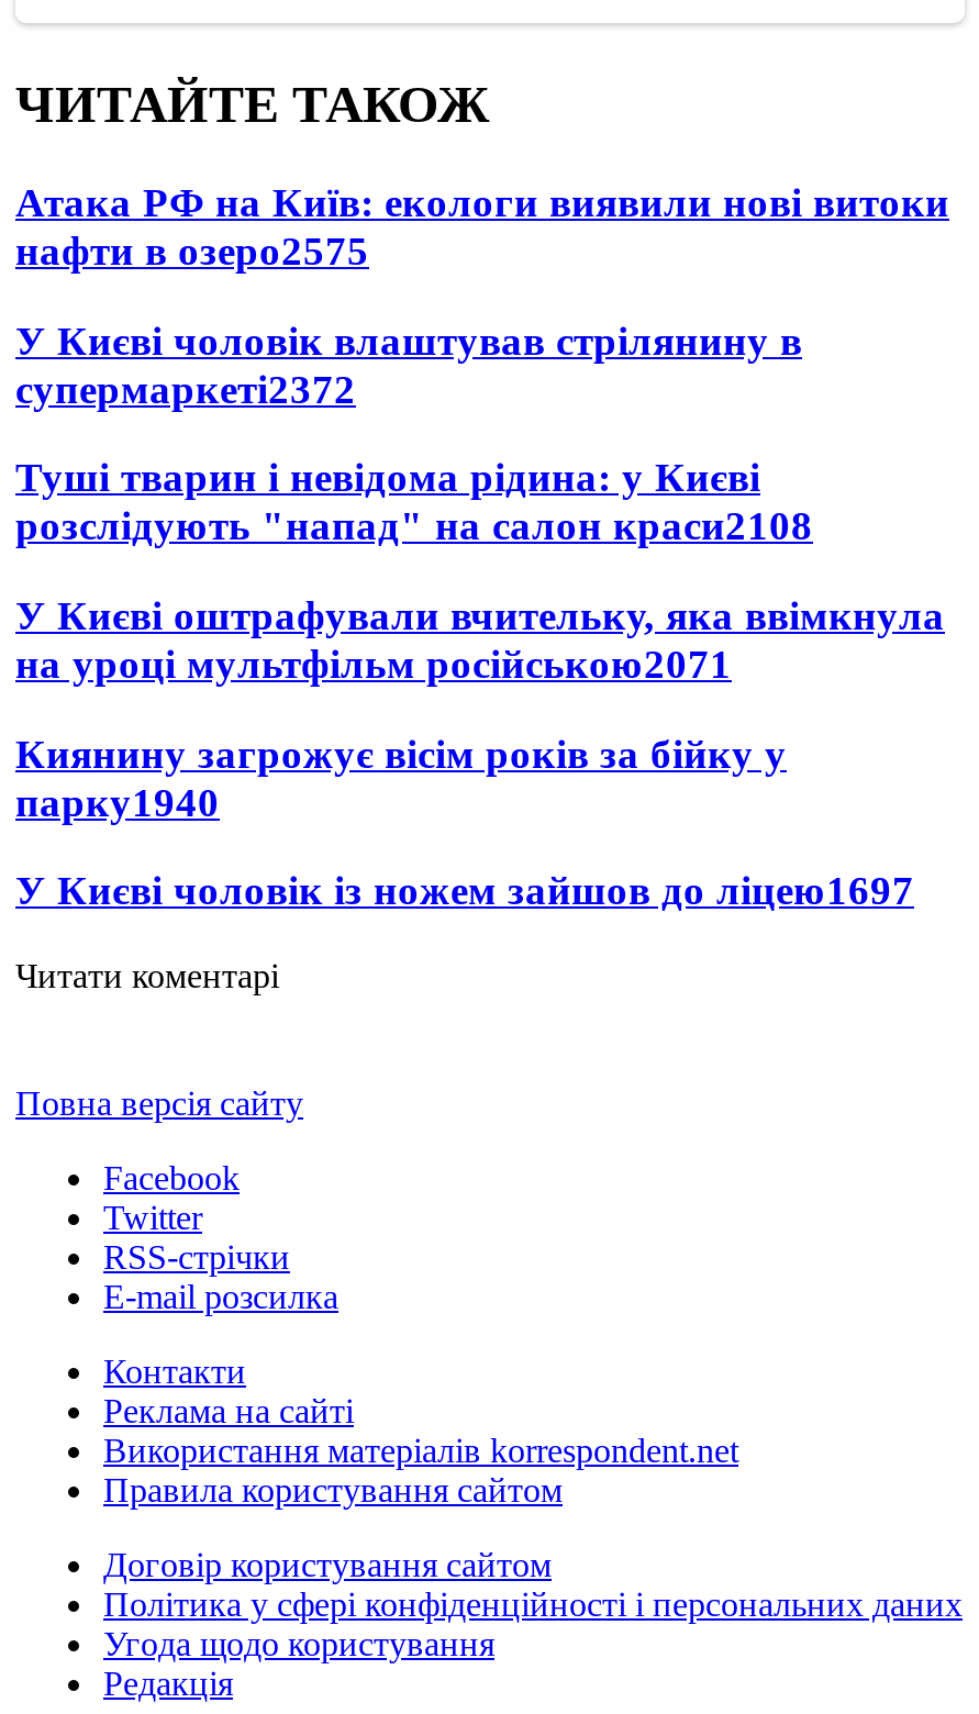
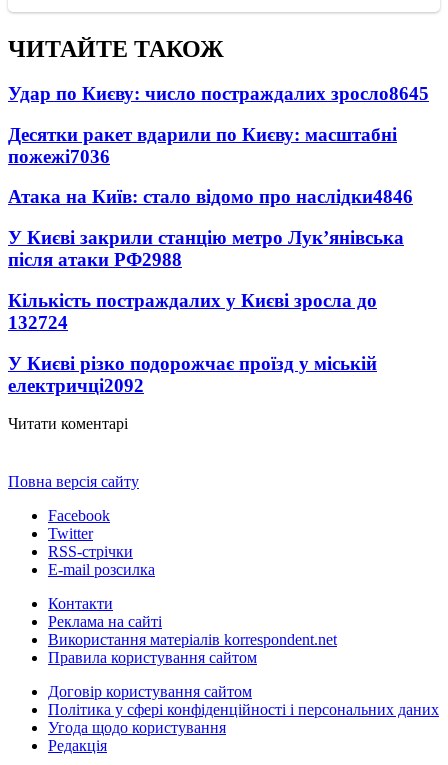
[15,179,949,274] Атака РФ на Київ: екологи виявили нові витоки | нафти в озеро2575 -> [8,83,429,104] Удар по Києву: число постраждалих зросло8645
[15,317,802,411] У Києві чоловік влаштував стрілянину в | супермаркеті2372 -> [8,124,397,167] Десятки ракет вдарили по Києву: масштабні | пожежі7036
[15,455,813,549] Туші тварин і невідома рідина: у Києві | розслідують "напад" на салон краси2108 -> [8,186,413,207] Атака на Київ: стало відомо про наслідки4846
[15,592,945,687] У Києві оштрафували вчительку, яка ввімкнула | на уроці мультфільм російською2071 -> [8,227,404,270] У Києві закрили станцію метро Лук’янівська | після атаки РФ2988
[15,730,787,825] Киянину загрожує вісім років за бійку у | парку1940 -> [8,290,377,333] Кількість постраждалих у Києві зросла до | 132724
[15,868,914,914] У Києві чоловік із ножем зайшов до ліцею1697 -> [8,353,377,396] У Києві різко подорожчає проїзд у міській | електричці2092

